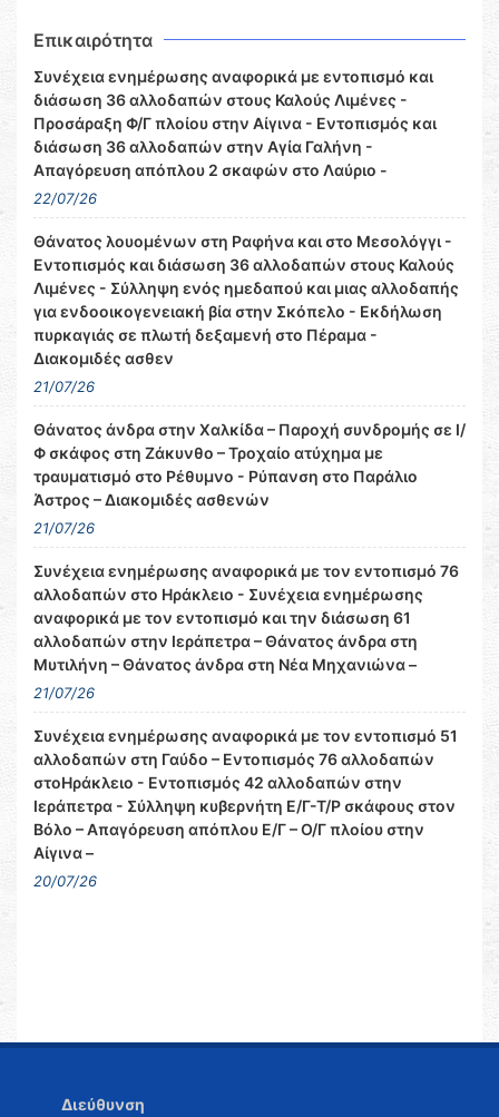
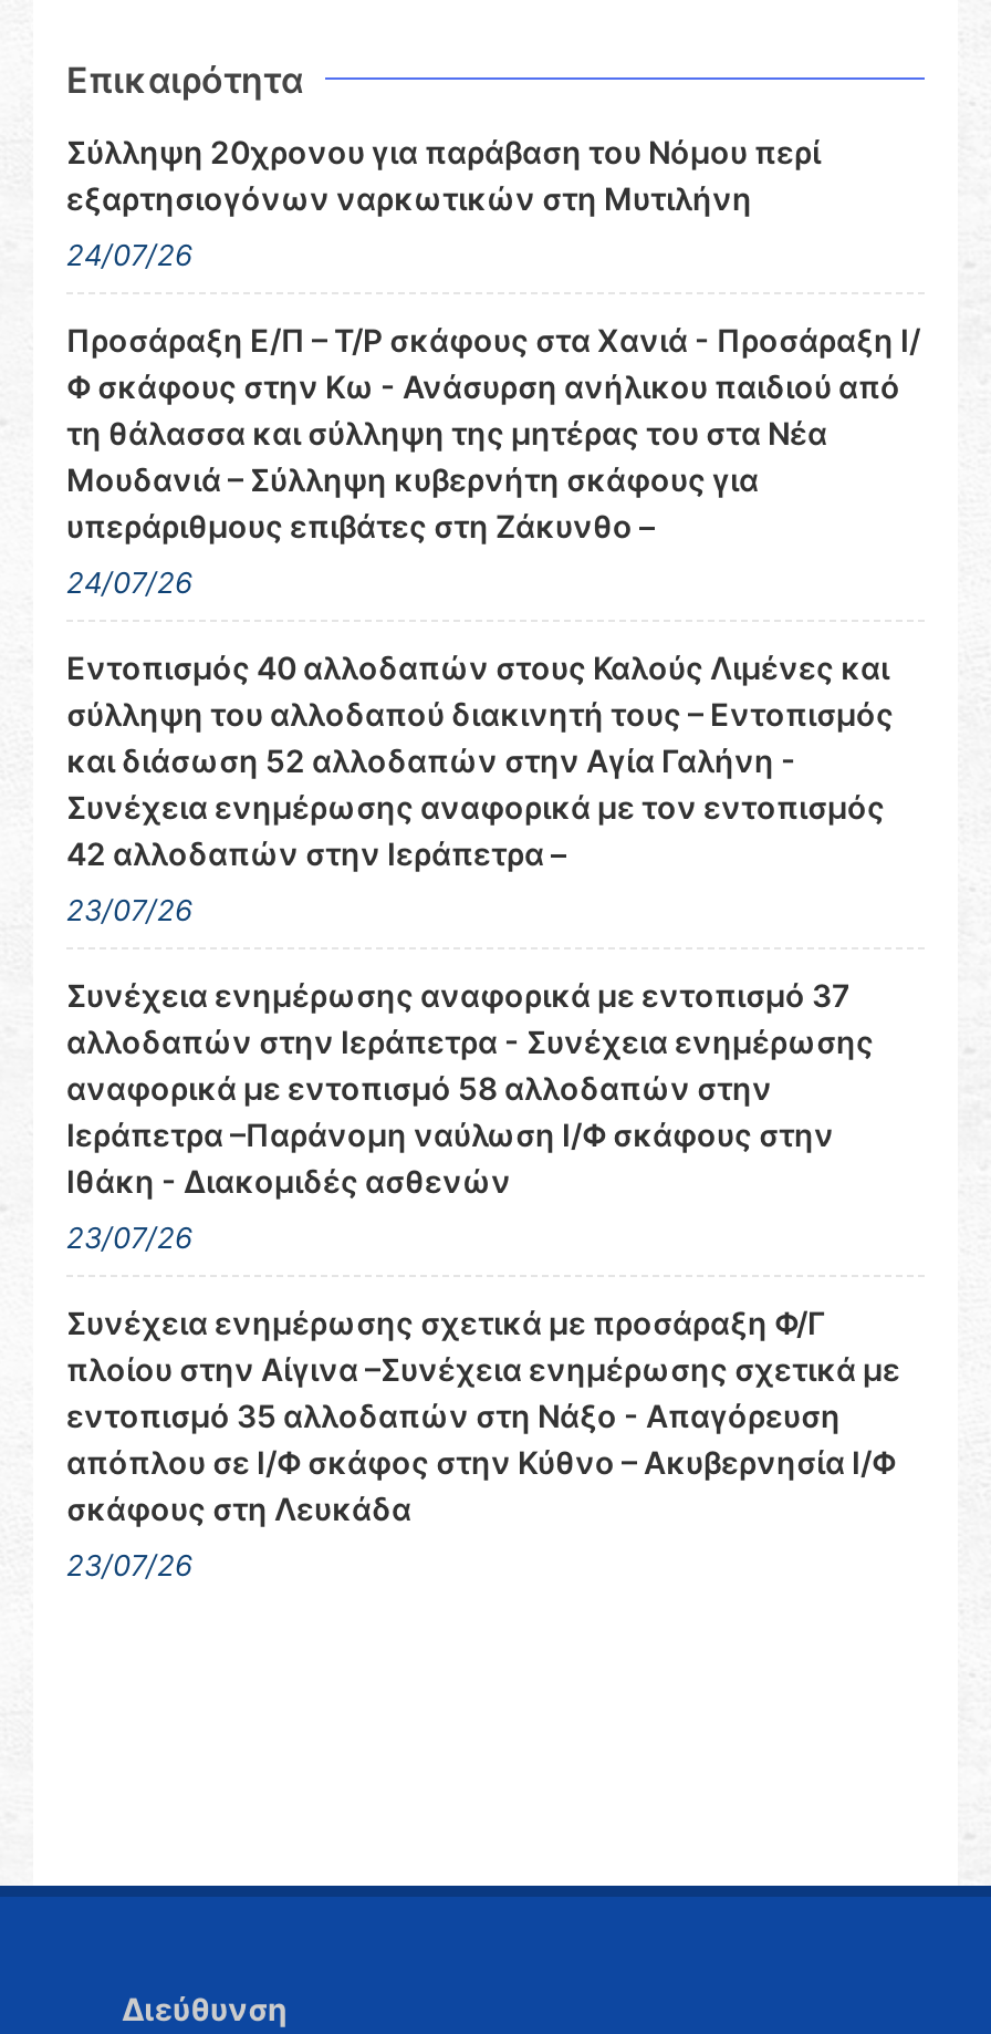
[33,67,437,180] Συνέχεια ενημέρωσης αναφορικά με εντοπισμό και | διάσωση 36 αλλοδαπών στους Καλούς Λιμένες - | Προσάραξη Φ/Γ πλοίου στην Αίγινα - Εντοπισμός και | διάσωση 36 αλλοδαπών στην Αγία Γαλήνη - | Απαγόρευση απόπλου 2 σκαφών στο Λαύριο - -> [66,134,821,218] Σύλληψη 20χρονου για παράβαση του Νόμου περί | εξαρτησιογόνων ναρκωτικών στη Μυτιλήνη
[33,190,97,208] 22/07/26 -> [66,238,192,273] 24/07/26
[33,232,459,368] Θάνατος λουομένων στη Ραφήνα και στο Μεσολόγγι - | Εντοπισμός και διάσωση 36 αλλοδαπών στους Καλούς | Λιμένες - Σύλληψη ενός ημεδαπού και μιας αλλοδαπής | για ενδοοικογενειακή βία στην Σκόπελο - Εκδήλωση | πυρκαγιάς σε πλωτή δεξαμενή στο Πέραμα - | Διακομιδές ασθεν -> [66,322,920,545] Προσάραξη Ε/Π – Τ/Ρ σκάφους στα Χανιά - Προσάραξη Ι/ | Φ σκάφους στην Κω - Ανάσυρση ανήλικου παιδιού από | τη θάλασσα και σύλληψη της μητέρας του στα Νέα | Μουδανιά – Σύλληψη κυβερνήτη σκάφους για | υπεράριθμους επιβάτες στη Ζάκυνθο –
[33,378,95,396] 21/07/26 -> [66,565,192,601] 24/07/26
[33,420,466,509] Θάνατος άνδρα στην Χαλκίδα – Παροχή συνδρομής σε Ι/ | Φ σκάφος στη Ζάκυνθο – Τροχαίο ατύχημα με | τραυματισμό στο Ρέθυμνο - Ρύπανση στο Παράλιο | Άστρος – Διακομιδές ασθενών -> [66,649,894,873] Εντοπισμός 40 αλλοδαπών στους Καλούς Λιμένες και | σύλληψη του αλλοδαπού διακινητή τους – Εντοπισμός | και διάσωση 52 αλλοδαπών στην Αγία Γαλήνη - | Συνέχεια ενημέρωσης αναφορικά με τον εντοπισμός | 42 αλλοδαπών στην Ιεράπετρα –
[33,519,95,537] 21/07/26 -> [66,893,192,928] 23/07/26
[33,562,459,674] Συνέχεια ενημέρωσης αναφορικά με τον εντοπισμό 76 | αλλοδαπών στo Ηράκλειο - Συνέχεια ενημέρωσης | αναφορικά με τον εντοπισμό και την διάσωση 61 | αλλοδαπών στην Ιεράπετρα – Θάνατος άνδρα στη | Μυτιλήνη – Θάνατος άνδρα στη Νέα Μηχανιώνα – -> [66,977,874,1200] Συνέχεια ενημέρωσης αναφορικά με εντοπισμό 37 | αλλοδαπών στην Ιεράπετρα - Συνέχεια ενημέρωσης | αναφορικά με εντοπισμό 58 αλλοδαπών στην | Ιεράπετρα –Παράνομη ναύλωση Ι/Φ σκάφους στην | Ιθάκη - Διακομιδές ασθενών
[33,684,95,702] 21/07/26 -> [66,1220,192,1256] 23/07/26
[33,727,458,862] Συνέχεια ενημέρωσης αναφορικά με τον εντοπισμό 51 | αλλοδαπών στη Γαύδο – Εντοπισμός 76 αλλοδαπών | στoΗράκλειο - Εντοπισμός 42 αλλοδαπών στην | Ιεράπετρα - Σύλληψη κυβερνήτη Ε/Γ-Τ/Ρ σκάφους στον | Βόλο – Απαγόρευση απόπλου Ε/Γ – Ο/Γ πλοίου στην | Αίγινα – -> [66,1305,900,1528] Συνέχεια ενημέρωσης σχετικά με προσάραξη Φ/Γ | πλοίου στην Αίγινα –Συνέχεια ενημέρωσης σχετικά με | εντοπισμό 35 αλλοδαπών στη Νάξο - Απαγόρευση | απόπλου σε Ι/Φ σκάφος στην Κύθνο – Ακυβερνησία Ι/Φ | σκάφους στη Λευκάδα
[33,872,97,890] 20/07/26 -> [66,1548,192,1583] 23/07/26

